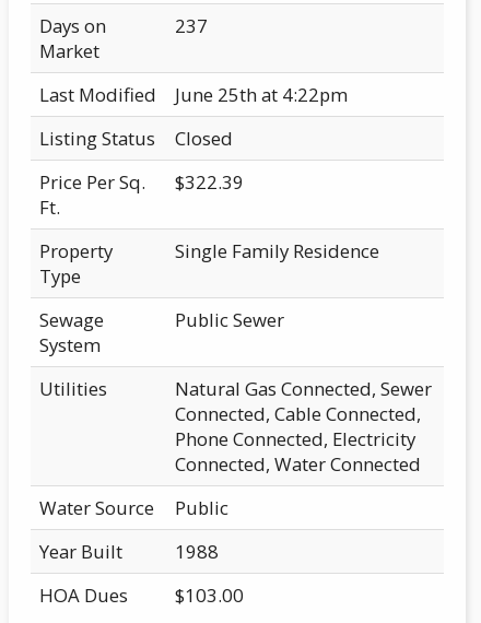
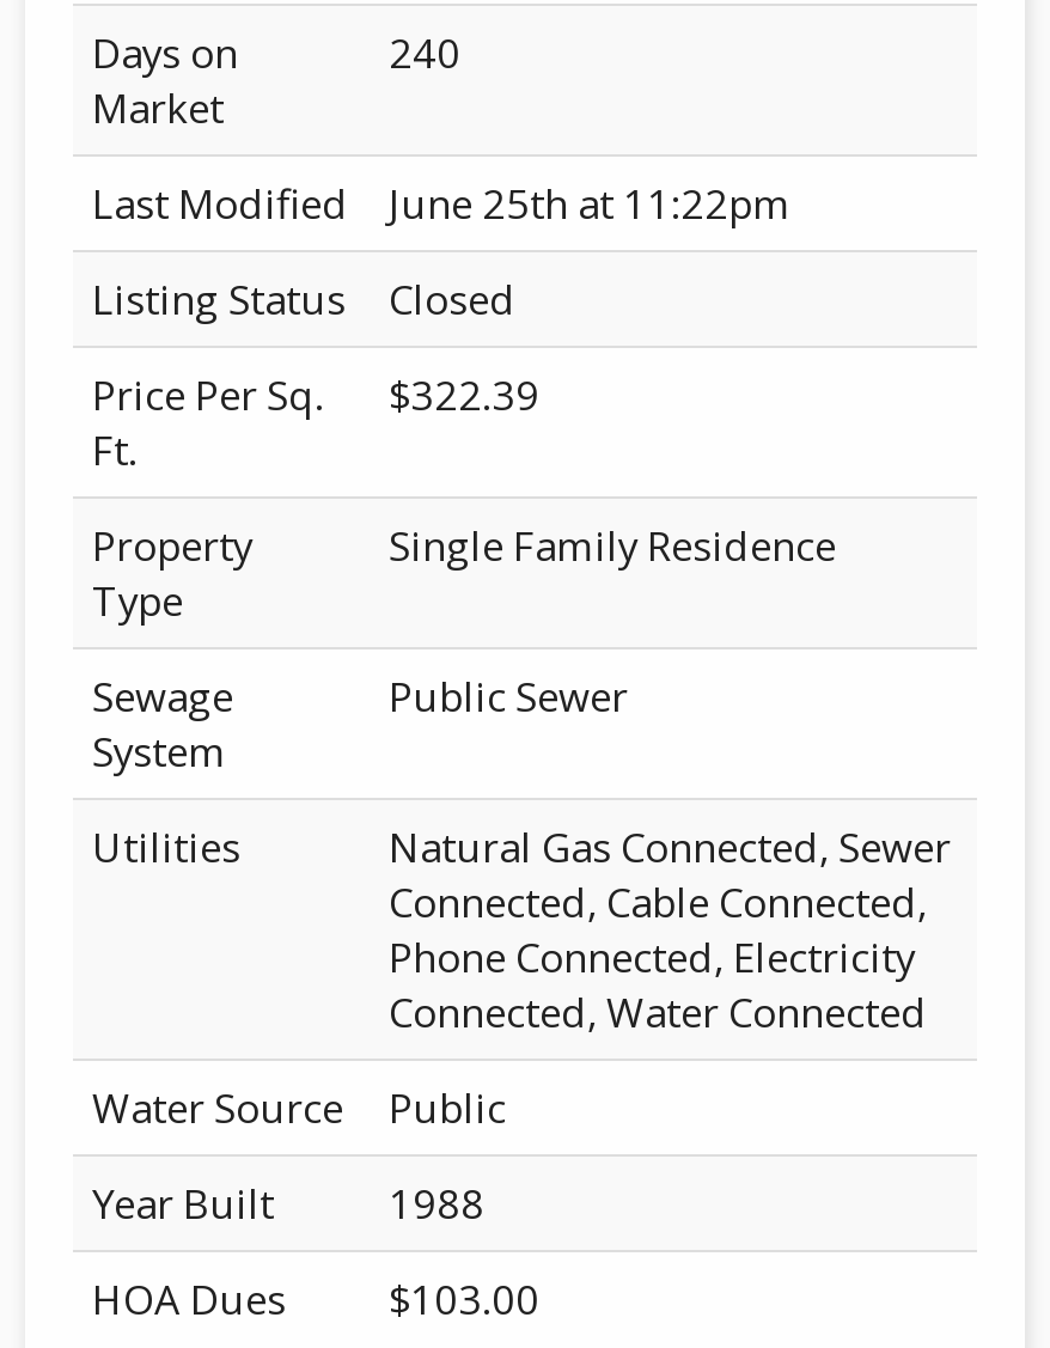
[175,13,208,38] 237 -> [389,24,460,79] 240
[39,82,348,107] Last Modified June 25th at 4:22pm -> [92,175,790,230] Last Modified June 25th at 11:22pm

